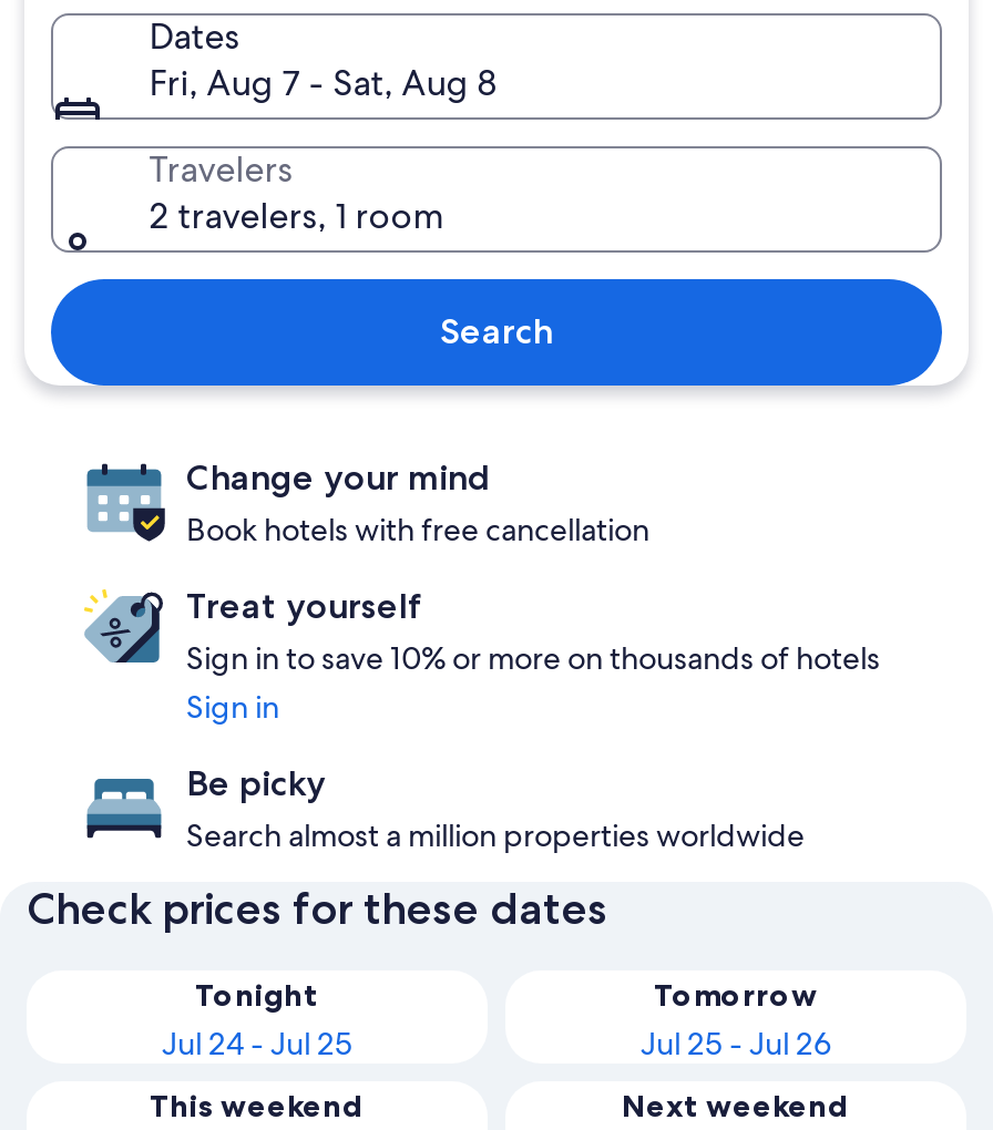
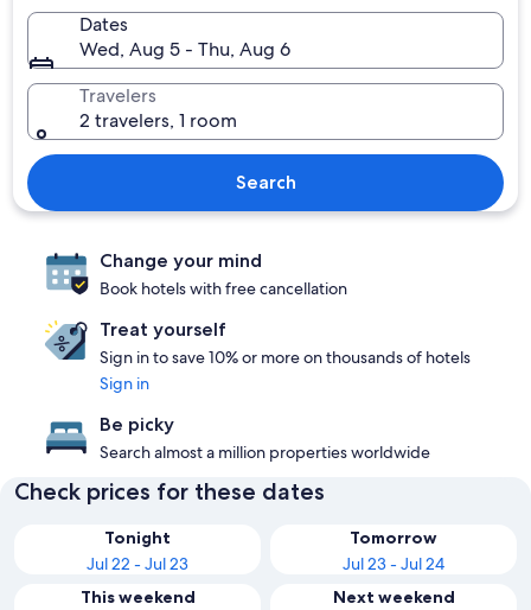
[149,60,497,106] Fri, Aug 7 - Sat, Aug 8 -> [80,37,291,62] Wed, Aug 5 - Thu, Aug 6
[162,1024,352,1064] Jul 24 - Jul 25 -> [87,553,188,574] Jul 22 - Jul 23
[641,1024,831,1064] Jul 25 - Jul 26 -> [343,553,444,574] Jul 23 - Jul 24

